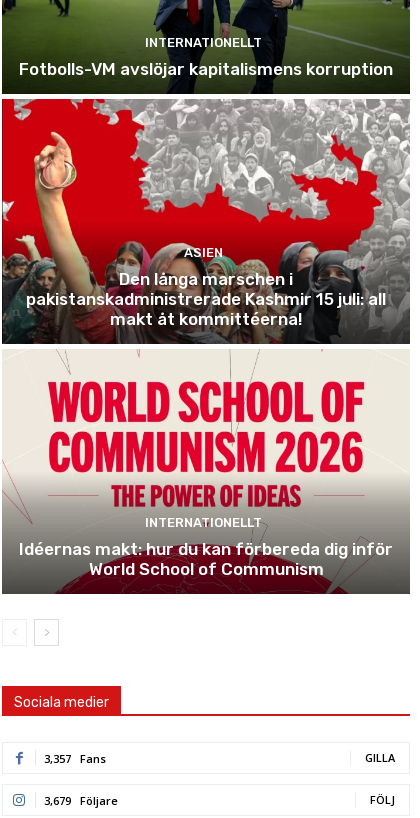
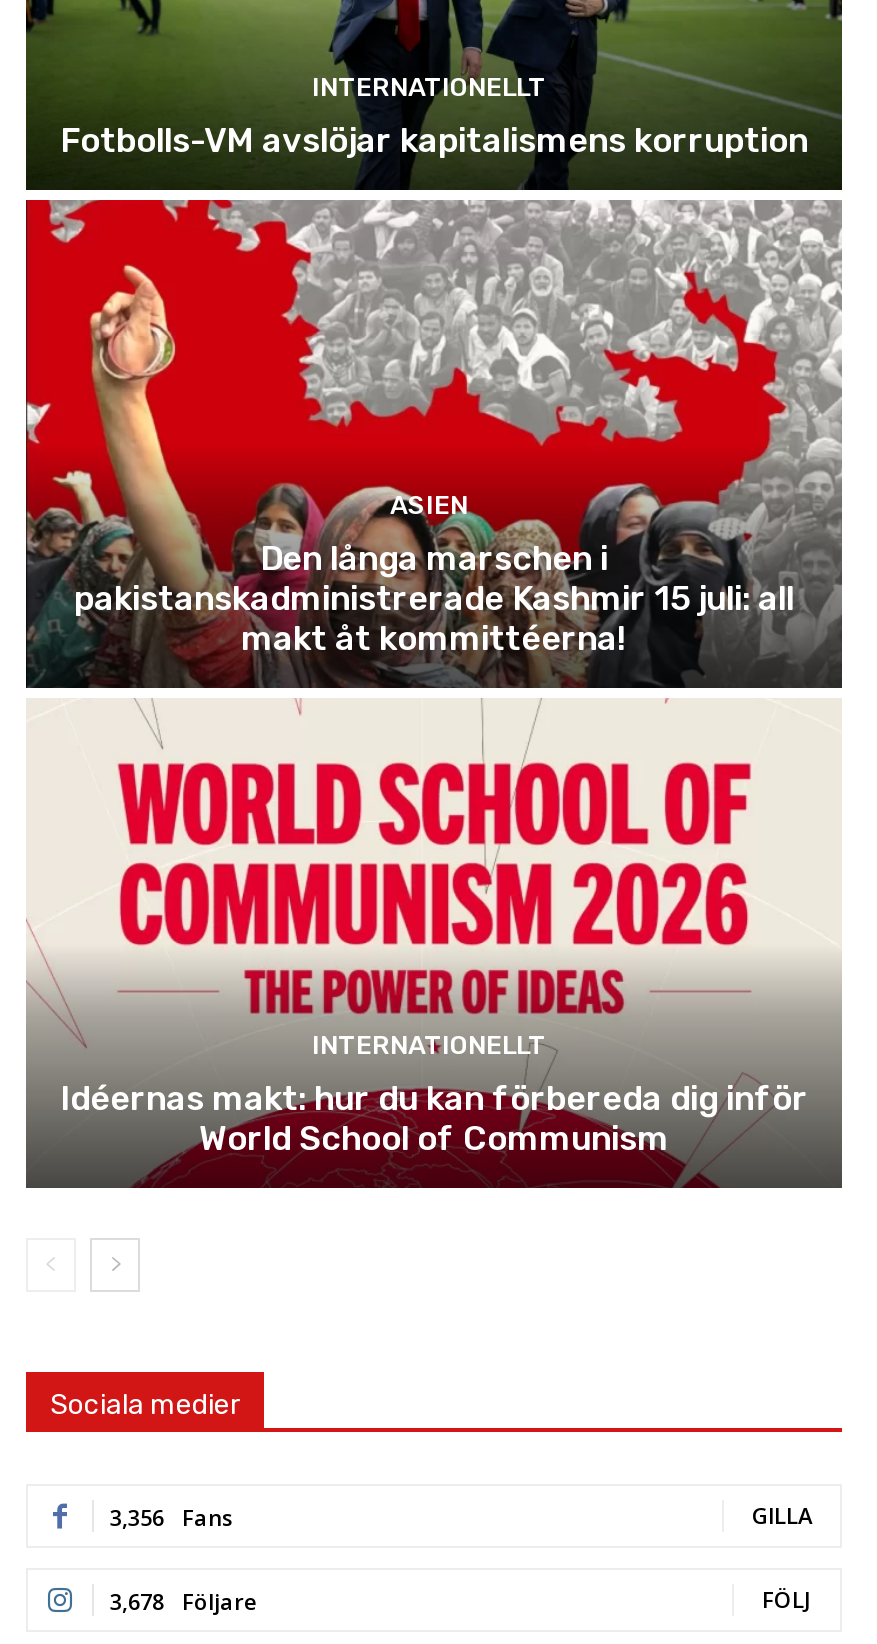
[44,751,106,766] 3,357 Fans -> [110,1502,234,1532] 3,356 Fans
[44,793,118,808] 3,679 Följare -> [110,1586,258,1616] 3,678 Följare

